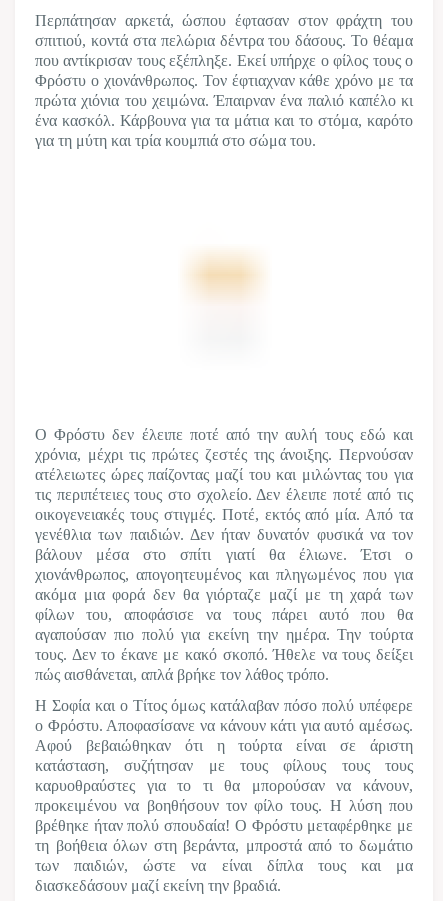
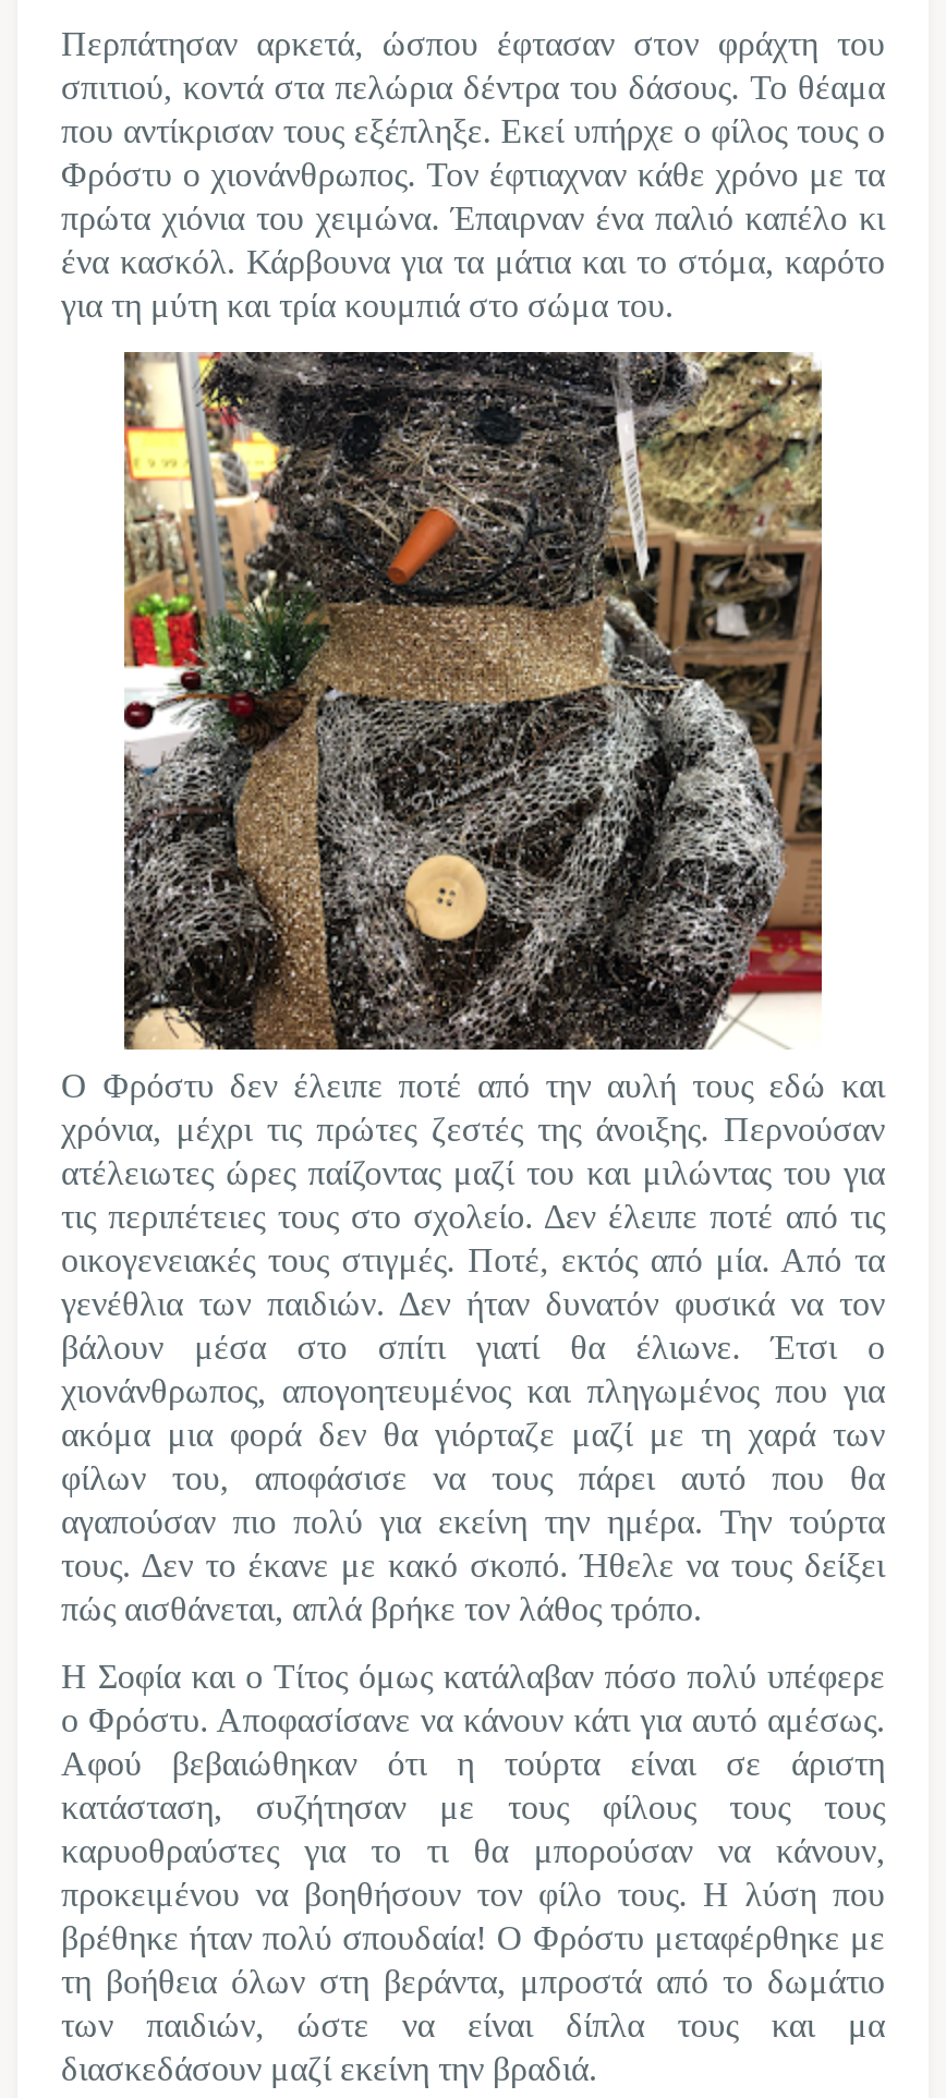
none -> [122,350,824,1052] [image]

